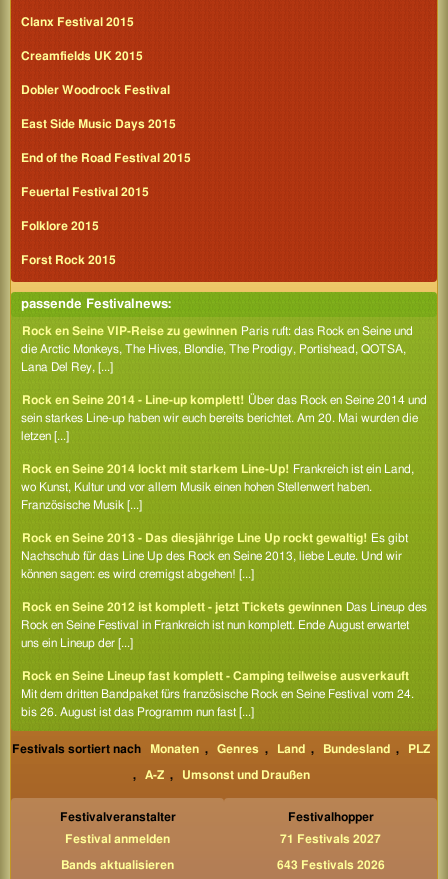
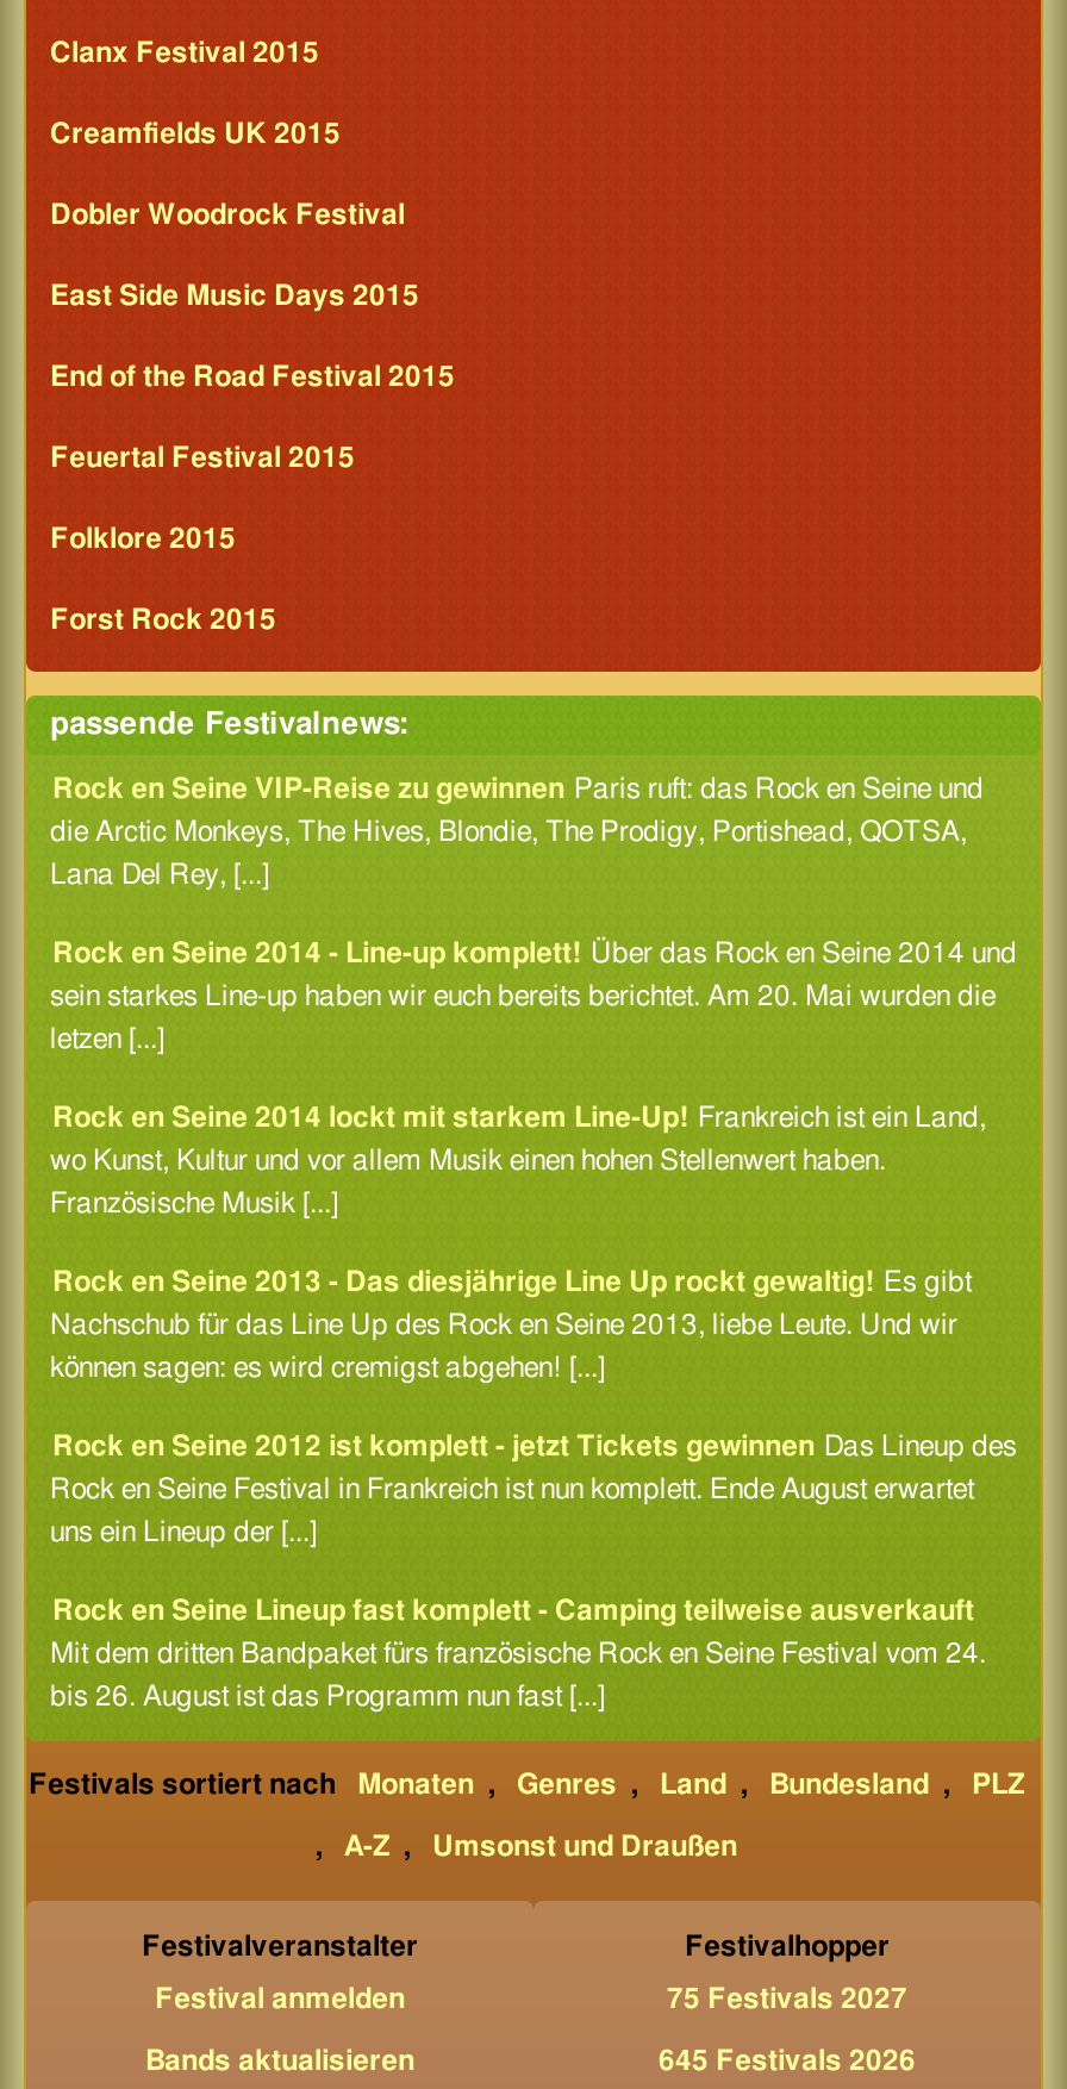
[280,833,381,845] 71 Festivals 2027 -> [667,1984,907,2012] 75 Festivals 2027
[276,859,384,871] 643 Festivals 2026 -> [659,2046,916,2074] 645 Festivals 2026

